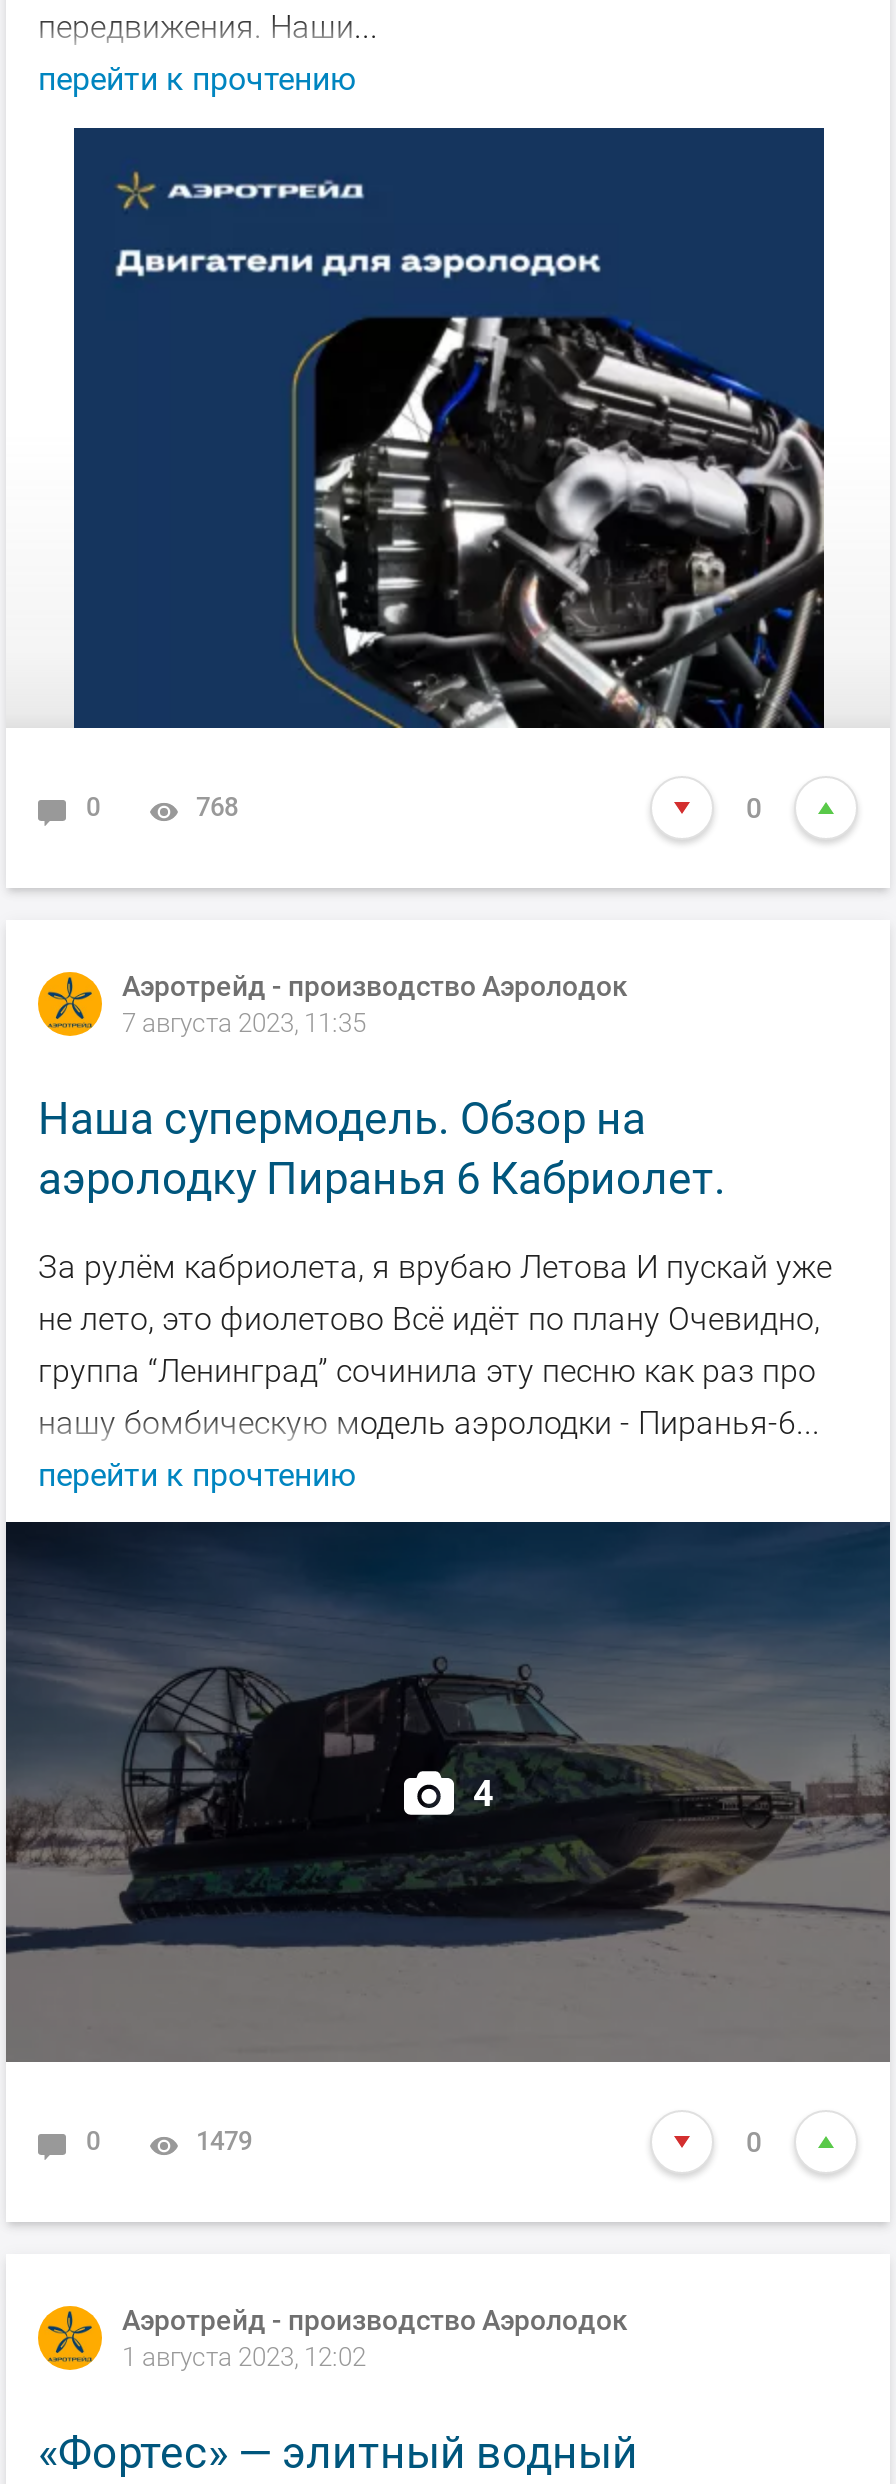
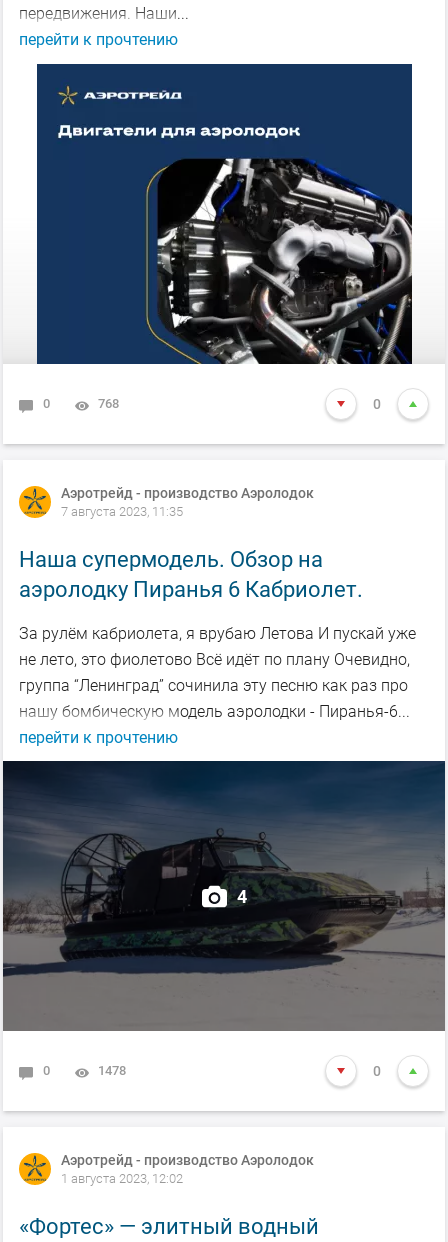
[196,2126,252,2156] 1479 -> [98,1063,126,1078] 1478

